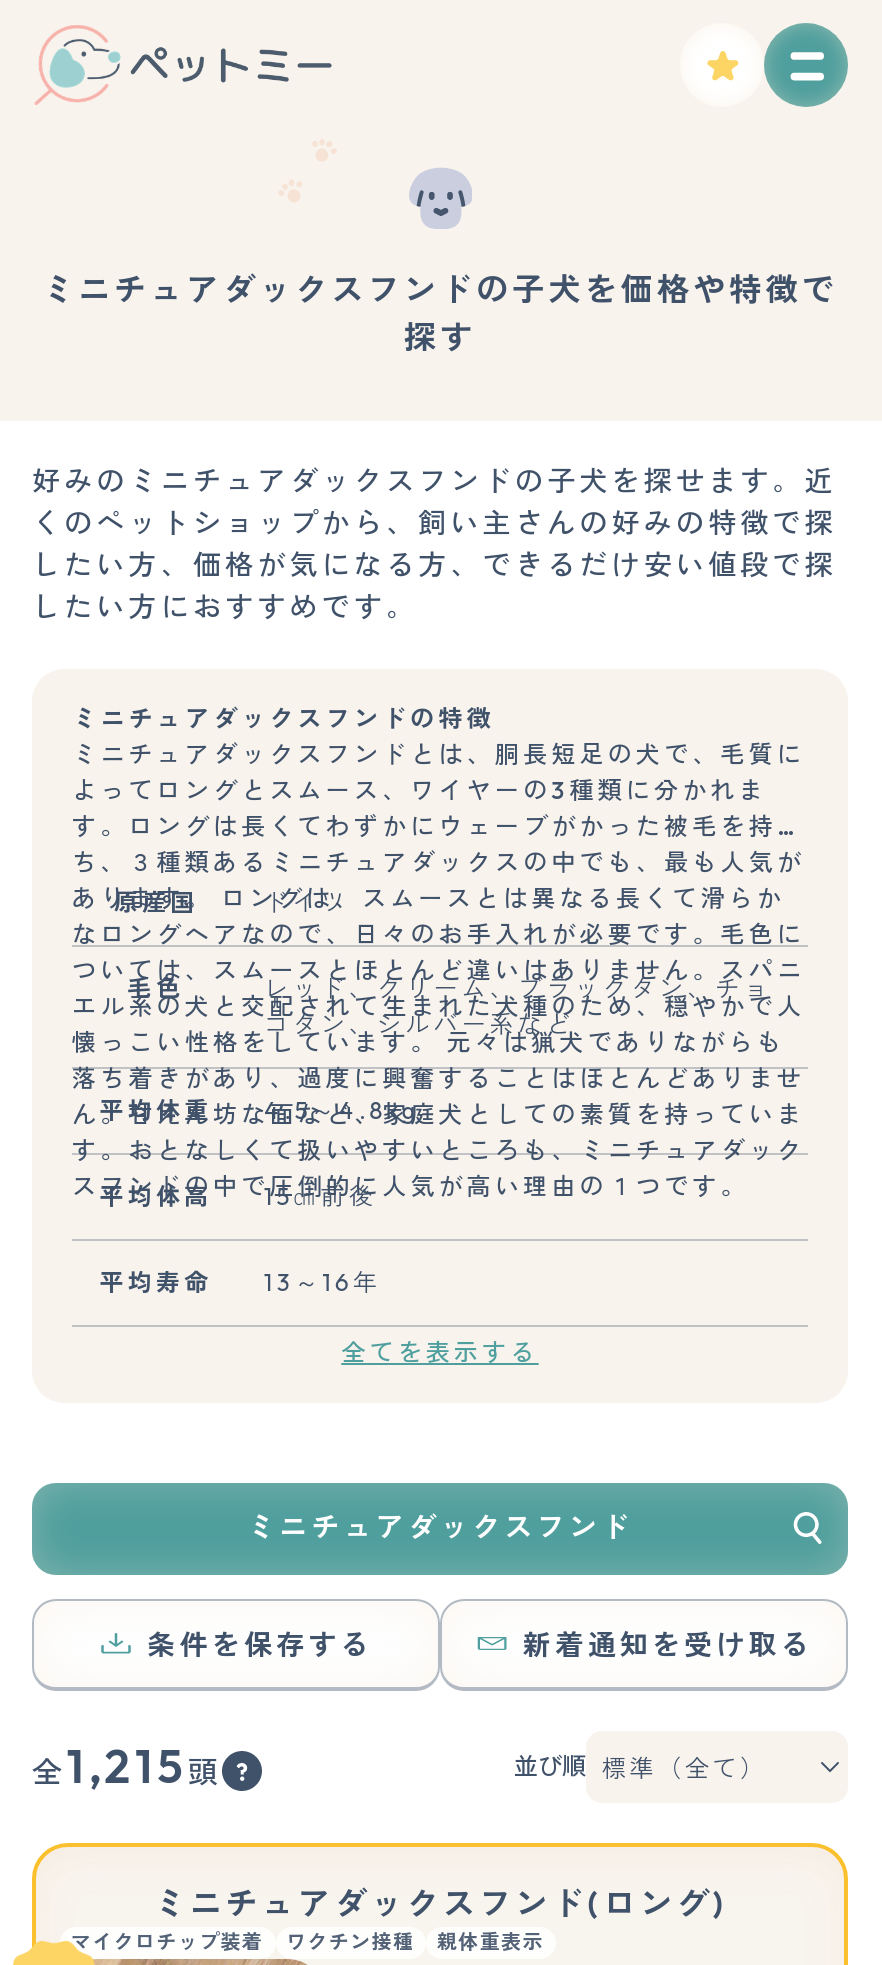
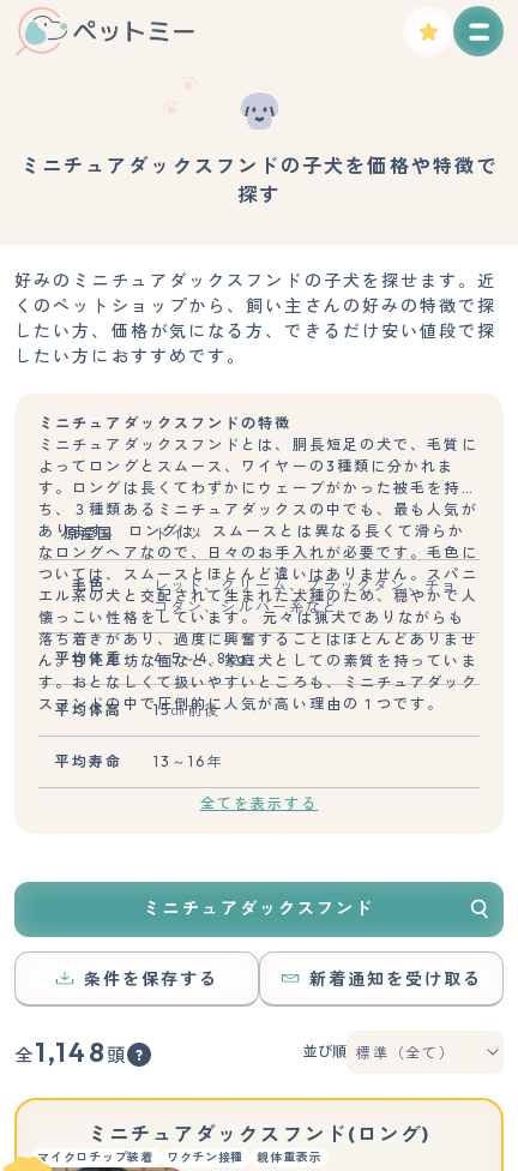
[32,1737,221,1795] 全1,215頭 -> [14,1034,127,1069] 全1,148頭

